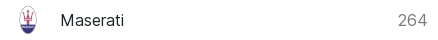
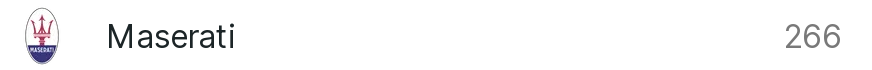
[398,9,428,29] 264 -> [784,15,842,55] 266

